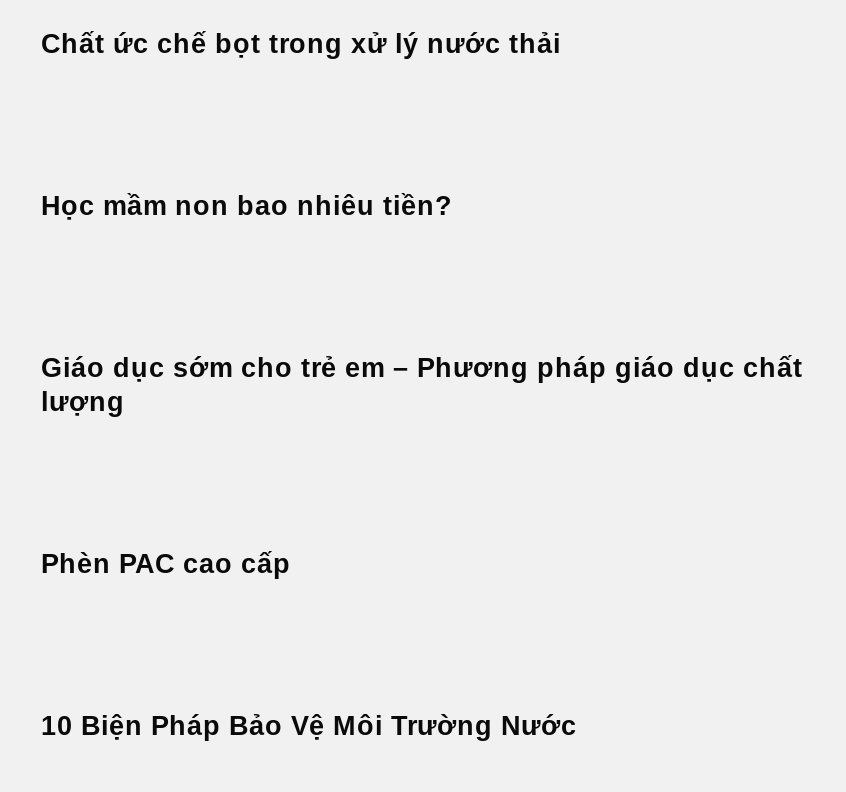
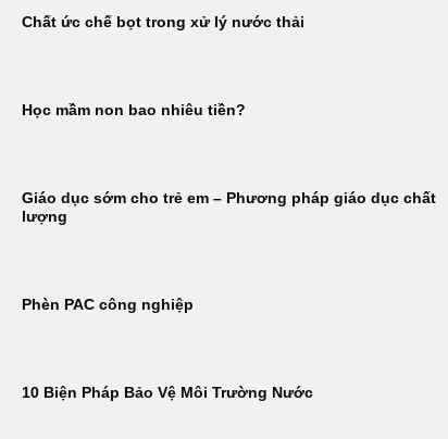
[41,549,291,579] Phèn PAC cao cấp -> [22,297,194,313] Phèn PAC công nghiệp

